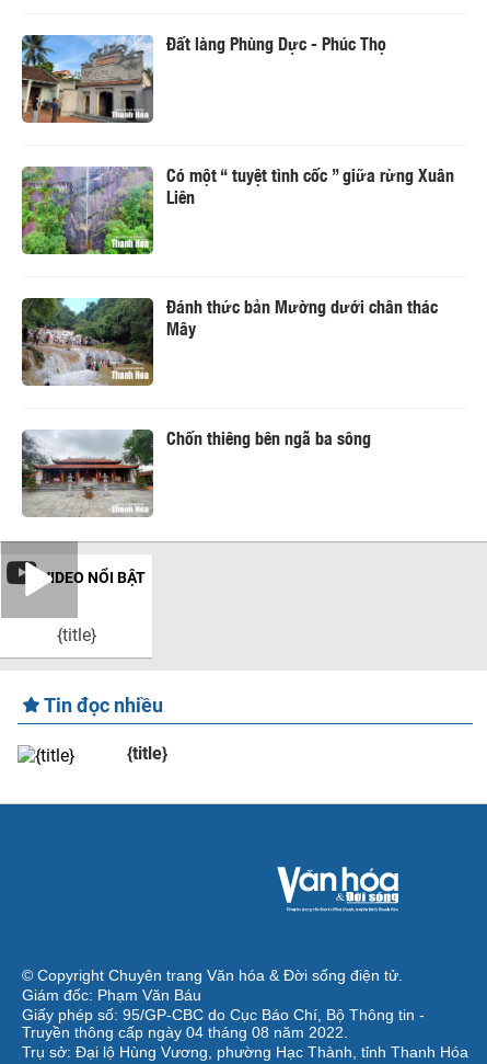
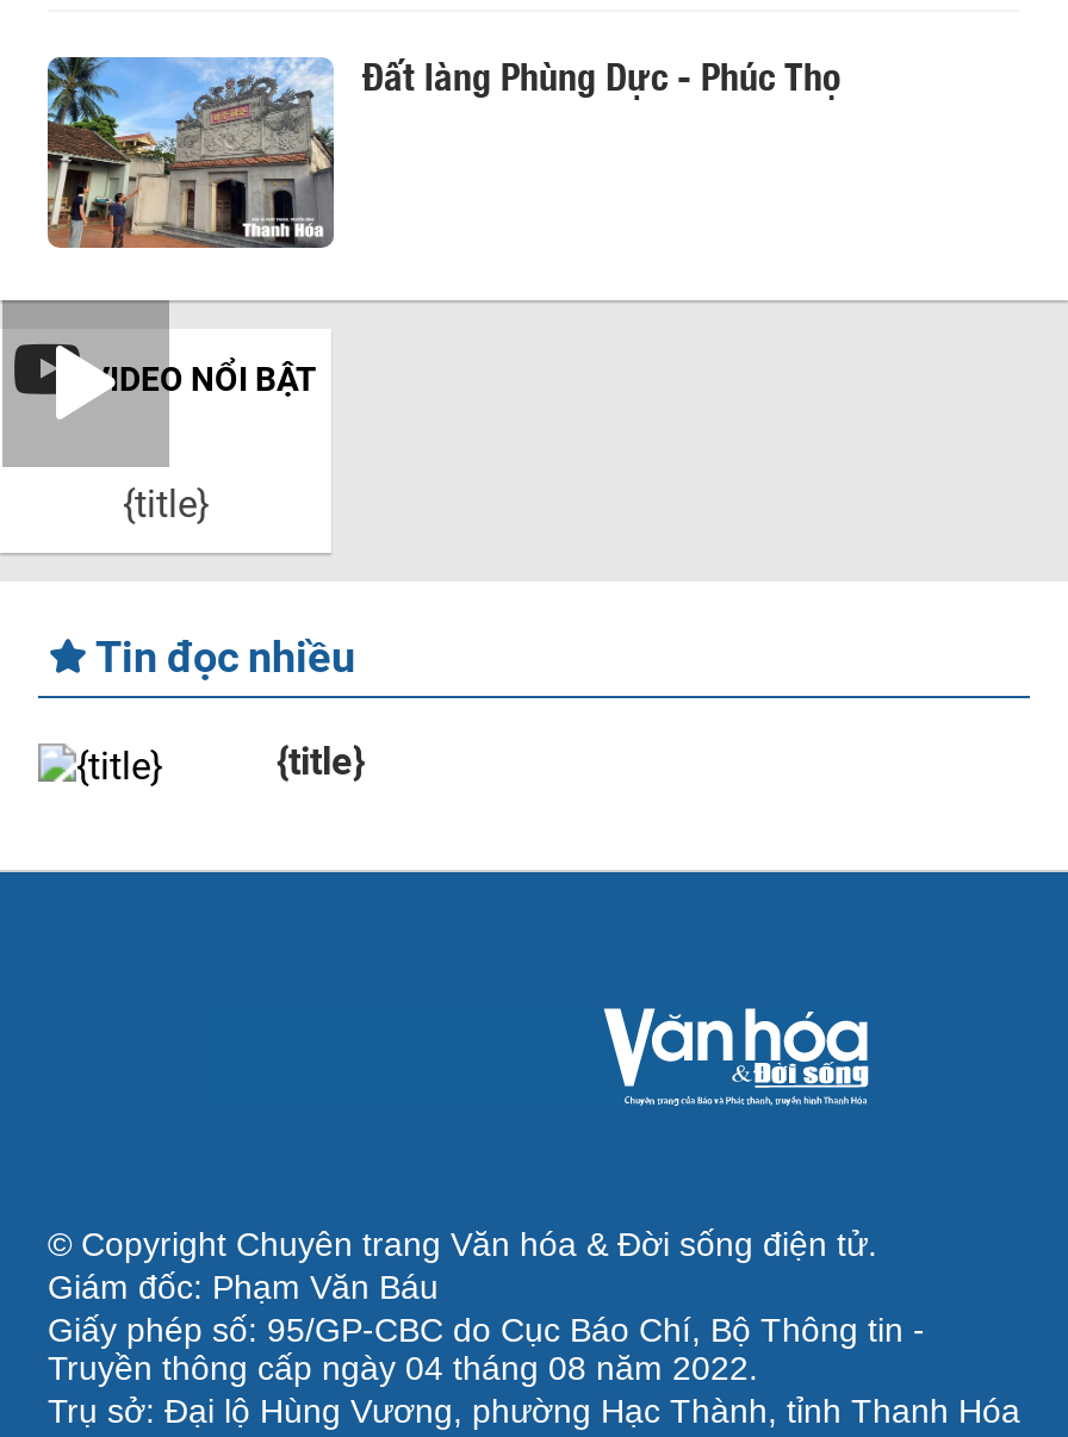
[21,161,454,255] [image] | Có một “ tuyệt tình cốc ” giữa rừng Xuân | Liên -> none
[21,293,438,387] [image] | Đánh thức bản Mường dưới chân thác | Mây -> none
[21,425,371,517] [image] | Chốn thiêng bên ngã ba sông -> none

